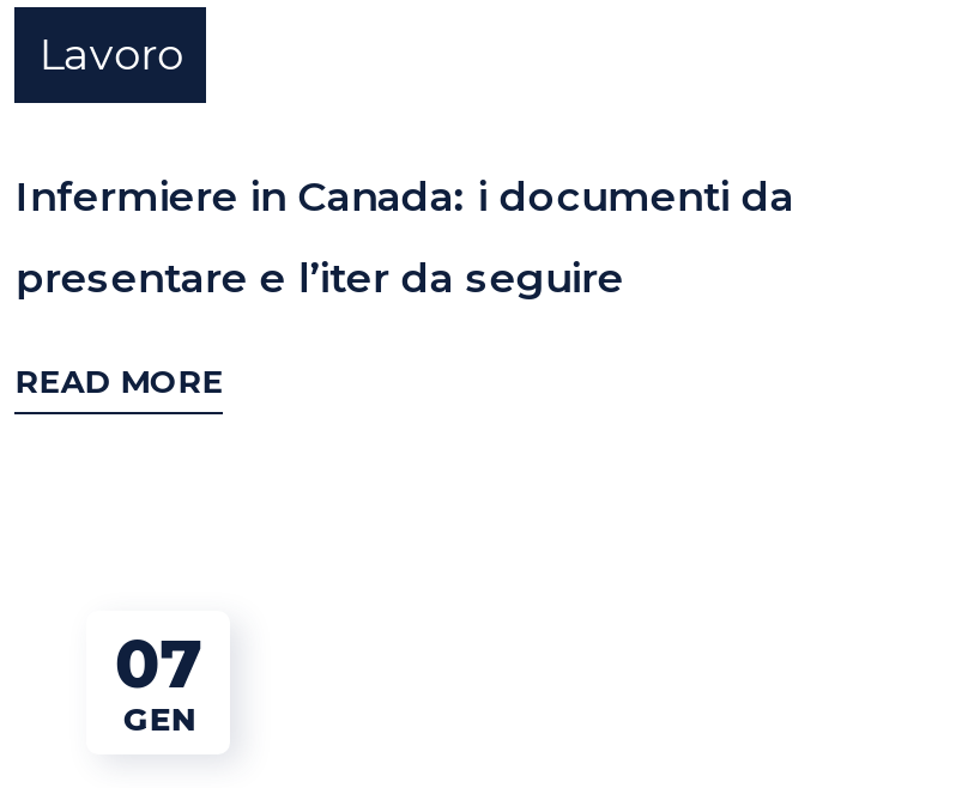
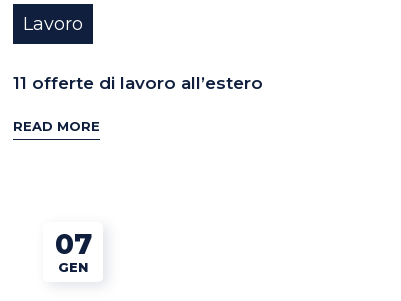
[15,172,794,302] Infermiere in Canada: i documenti da | presentare e l’iter da seguire -> [13,73,263,93] 11 offerte di lavoro all’estero

